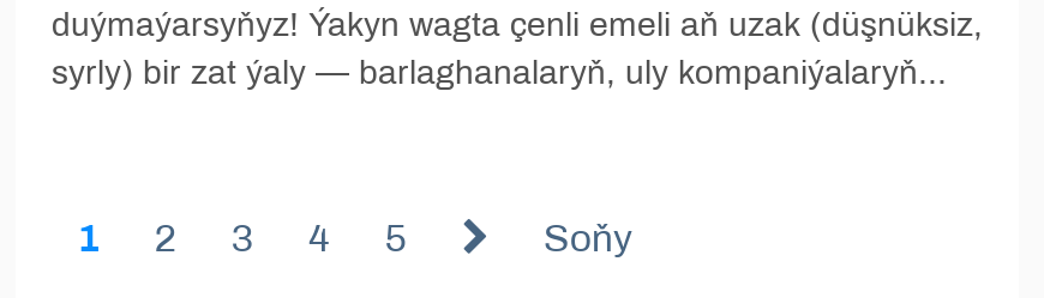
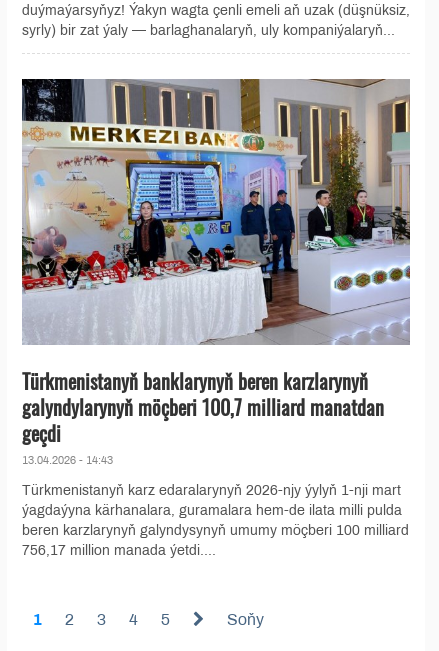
none -> [21,78,411,557] [image] | Türkmenistanyň banklarynyň beren karzlarynyň | galyndylarynyň möçberi 100,7 milliard manatdan | geçdi | 13.04.2026 - 14:43 | Türkmenistanyň karz edaralarynyň 2026-njy ýylyň 1-nji mart | ýagdaýyna kärhanalara, guramalara hem-de ilata milli pulda | beren karzlarynyň galyndysynyň umumy möçberi 100 milliard | 756,17 million manada ýetdi....

